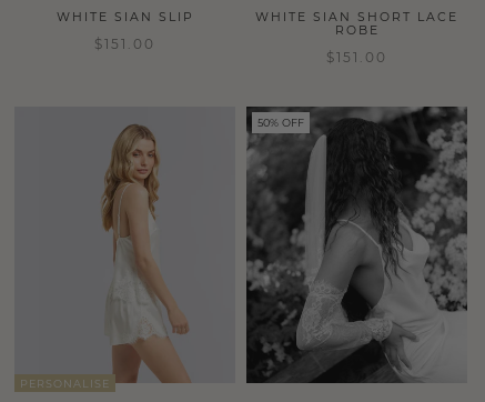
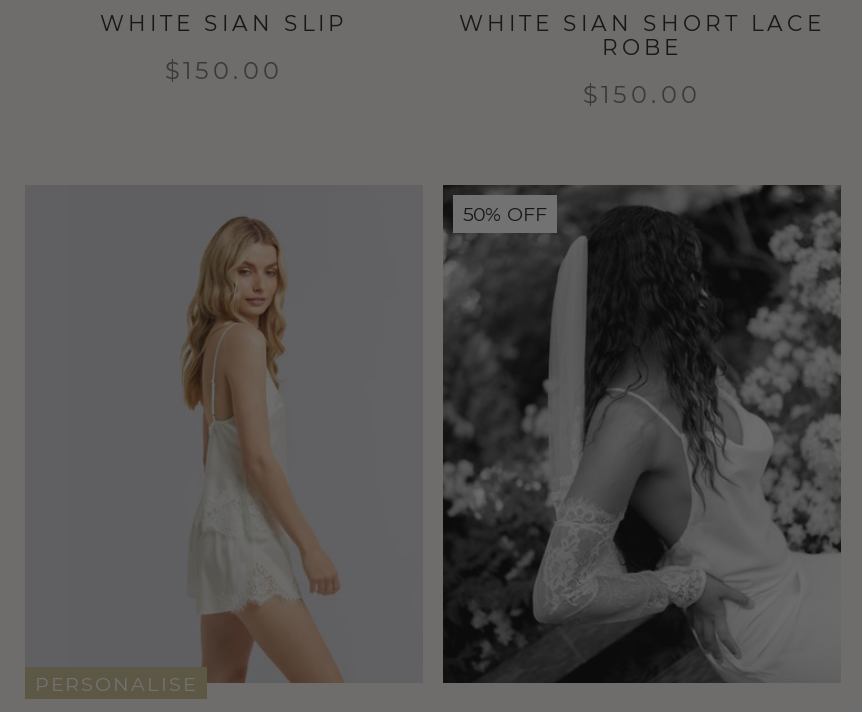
[94,35,155,52] $151.00 -> [165,56,283,86] $150.00
[326,49,387,65] $151.00 -> [583,80,701,110] $150.00

